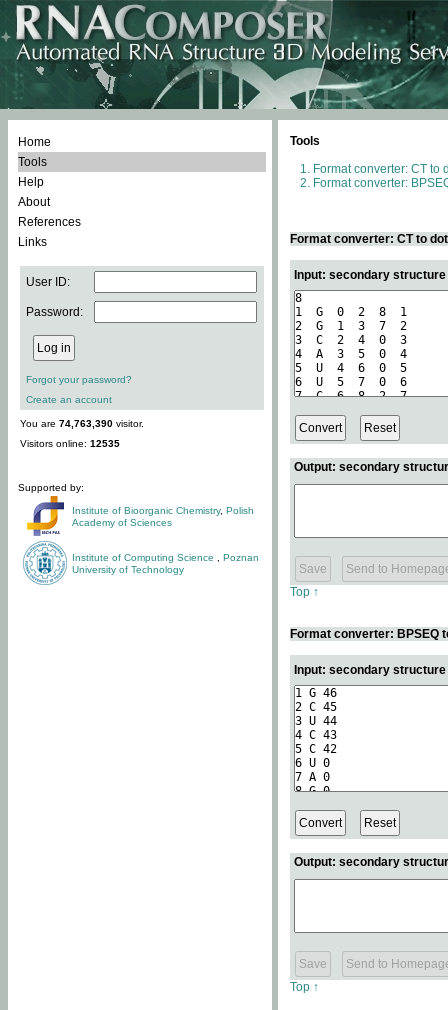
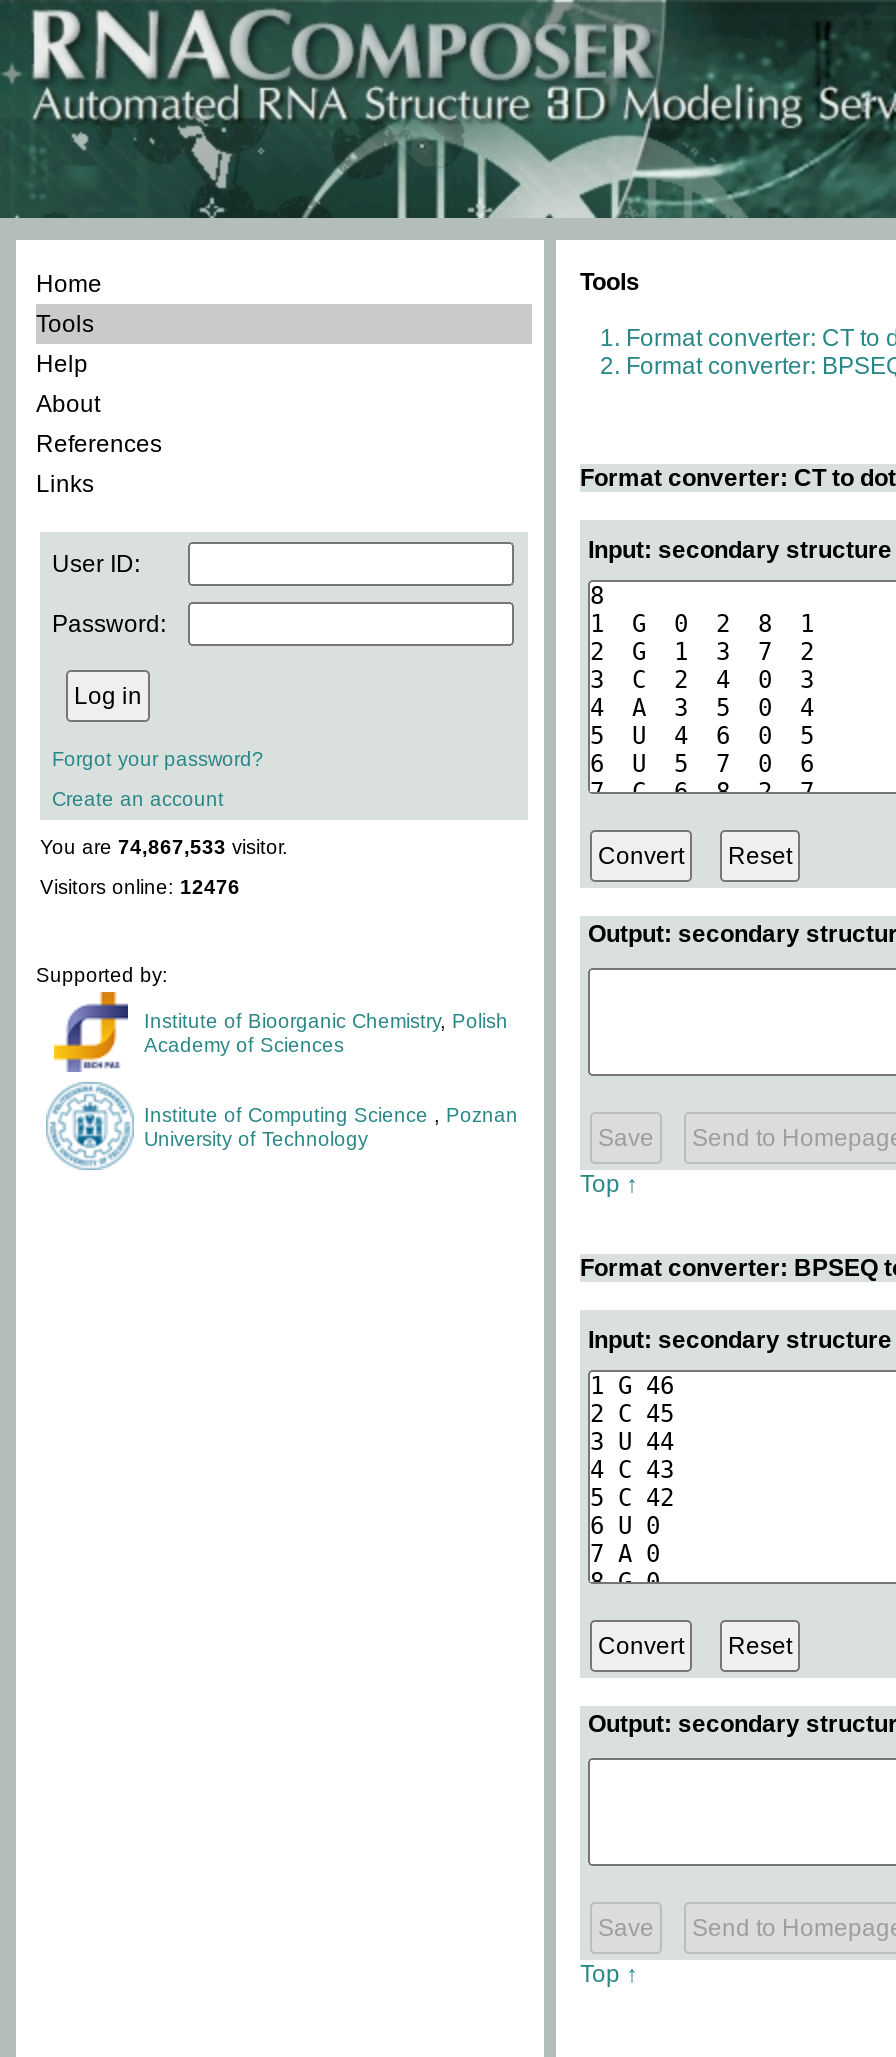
[20,418,144,429] You are 74,763,390 visitor. -> [40,836,288,858] You are 74,867,533 visitor.
[20,438,120,449] Visitors online: 12535 -> [40,876,240,898] Visitors online: 12476

